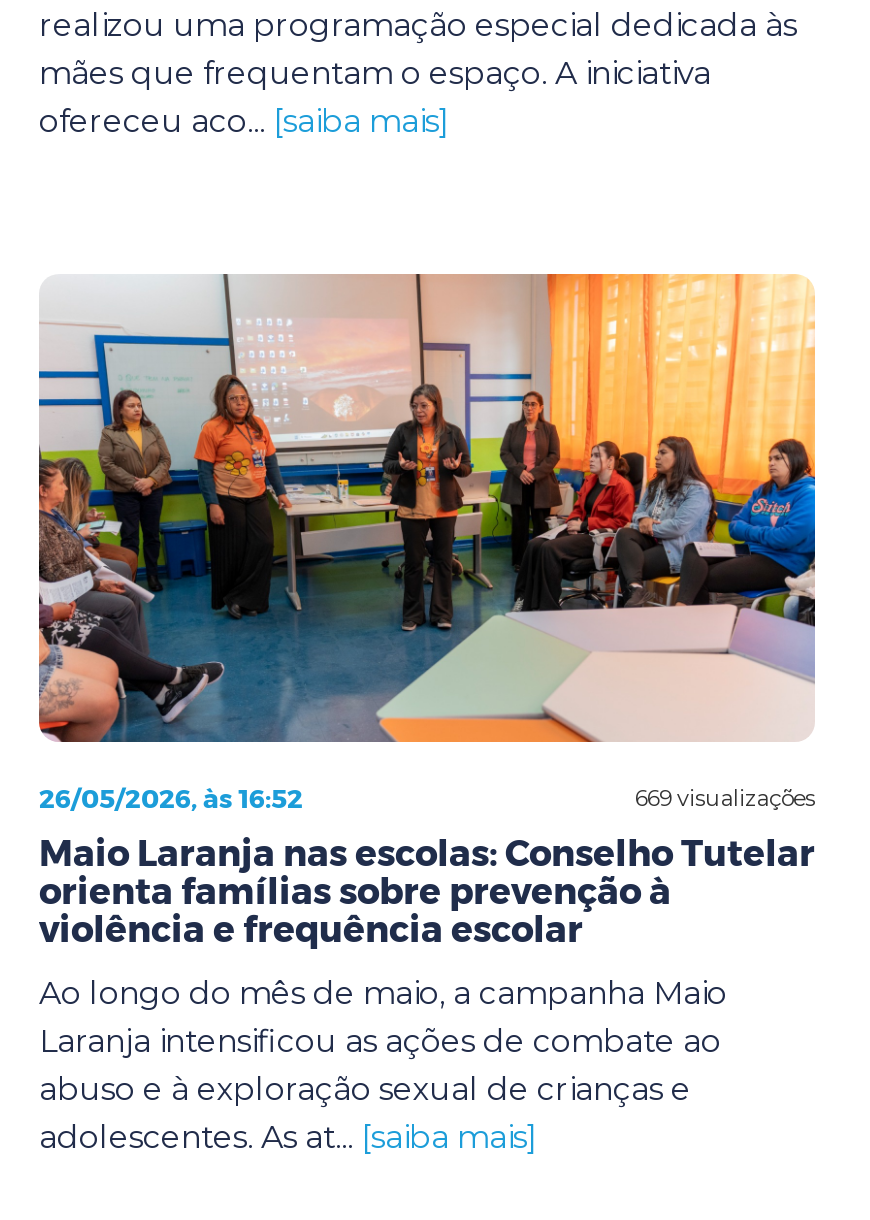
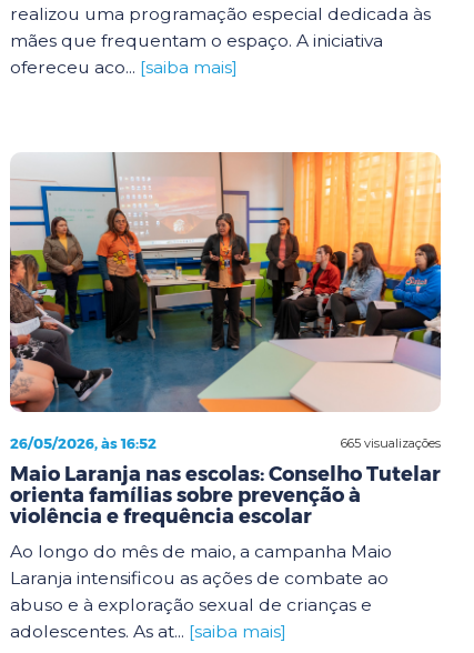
[635,783,815,811] 669 visualizações -> [341,435,441,450] 665 visualizações

